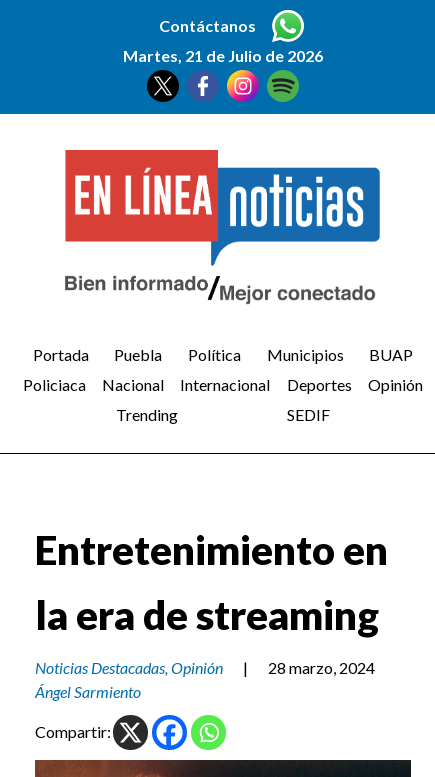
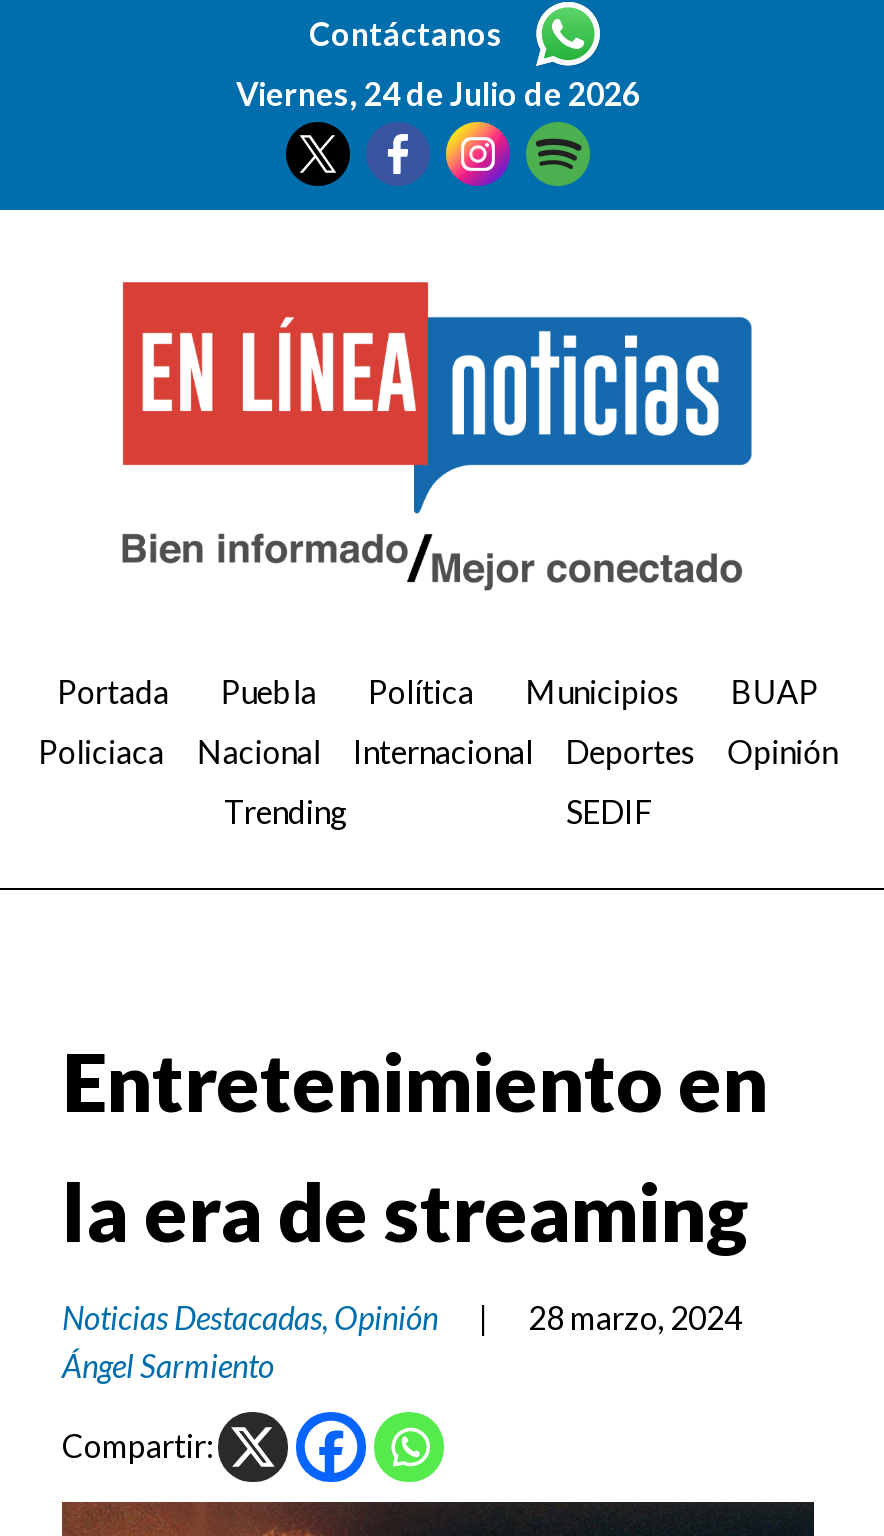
[123,46,323,65] Martes, 21 de Julio de 2026 -> [236,74,640,112] Viernes, 24 de Julio de 2026

